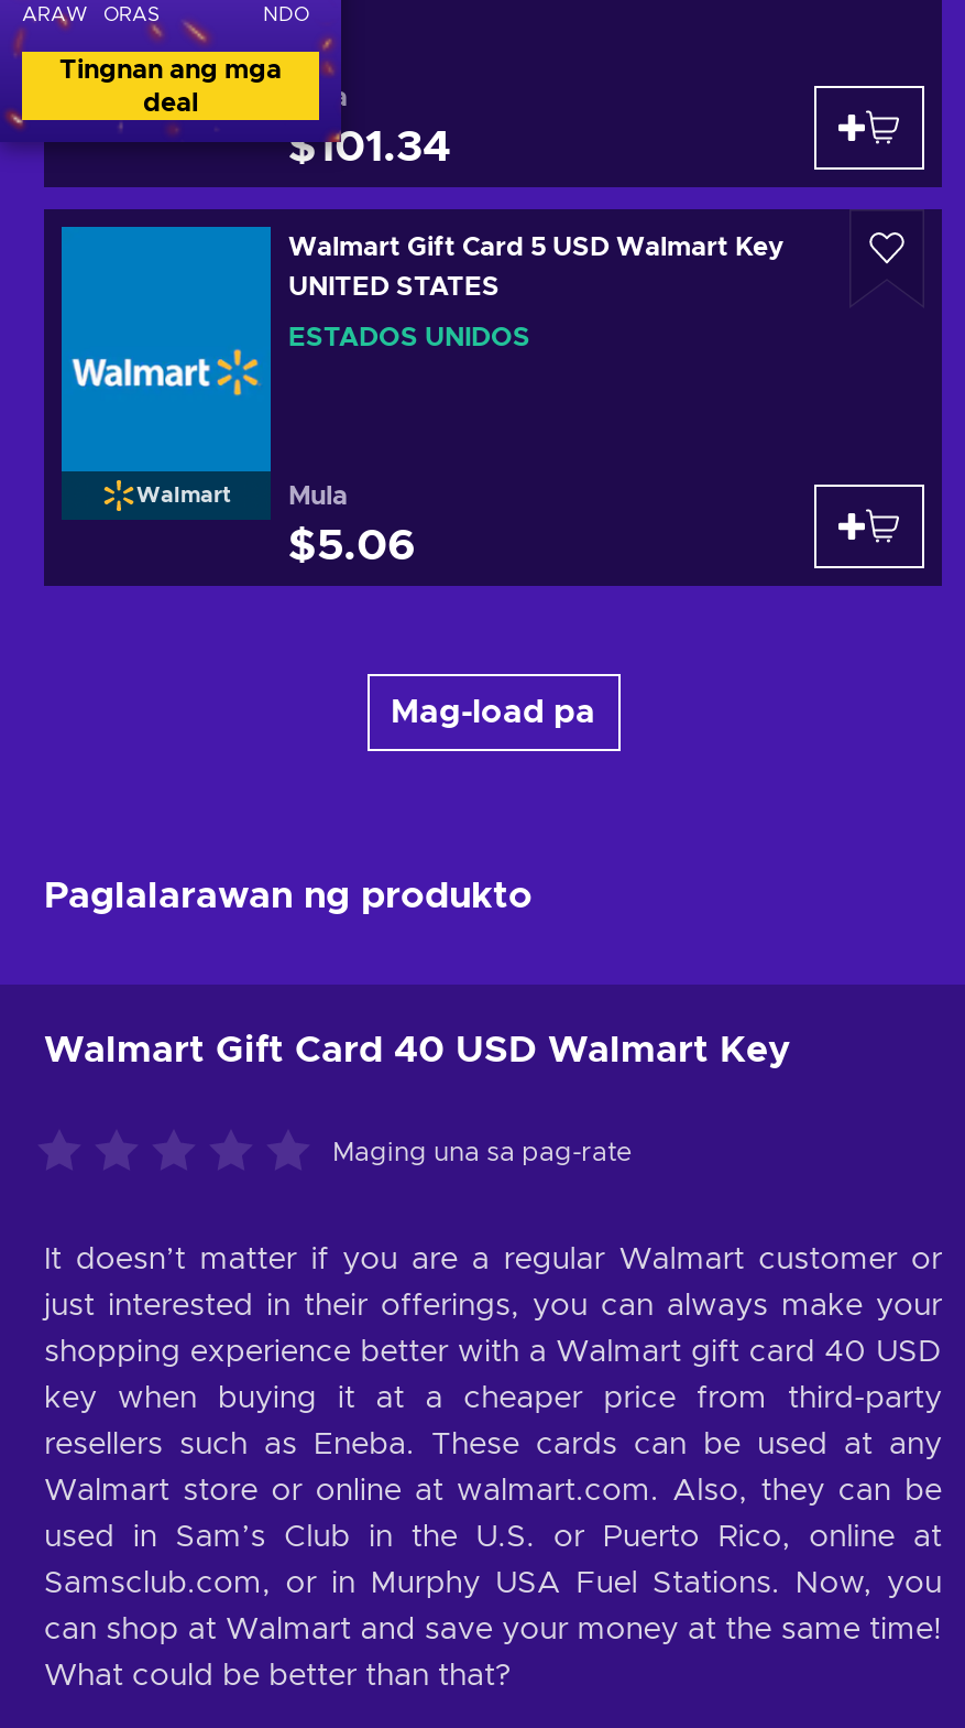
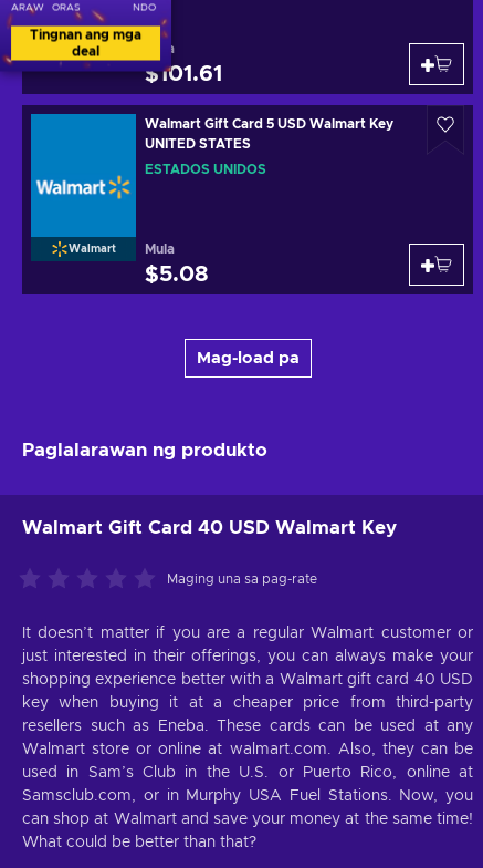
[288,125,451,169] $101.34 -> [145,63,222,85] $101.61
[288,524,416,568] $5.06 -> [145,264,208,286] $5.08

